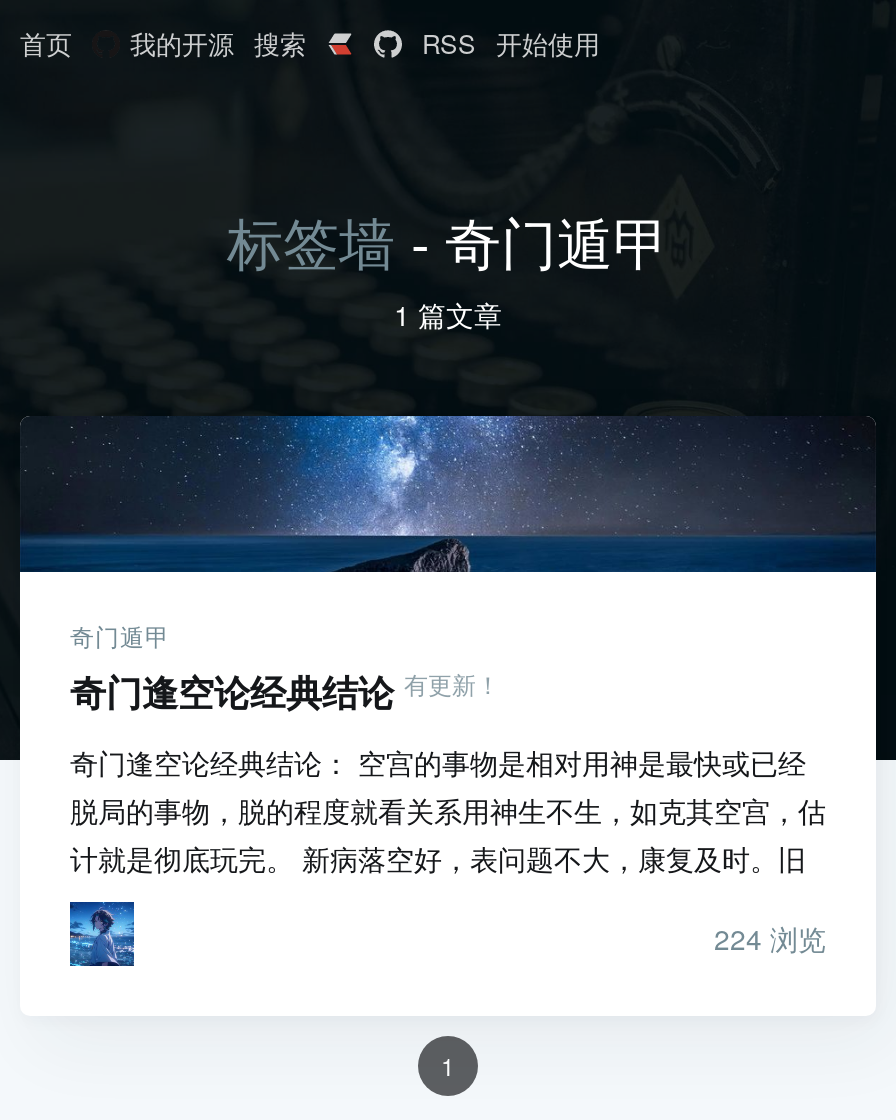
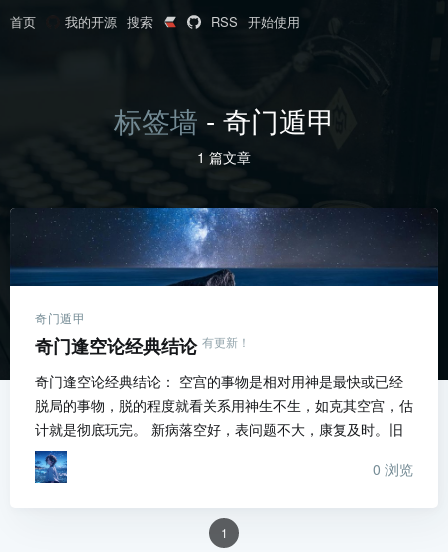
[714,918,826,958] 224浏览 -> [373,459,413,479] 0浏览

